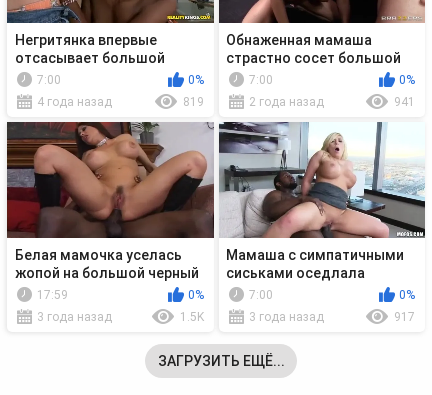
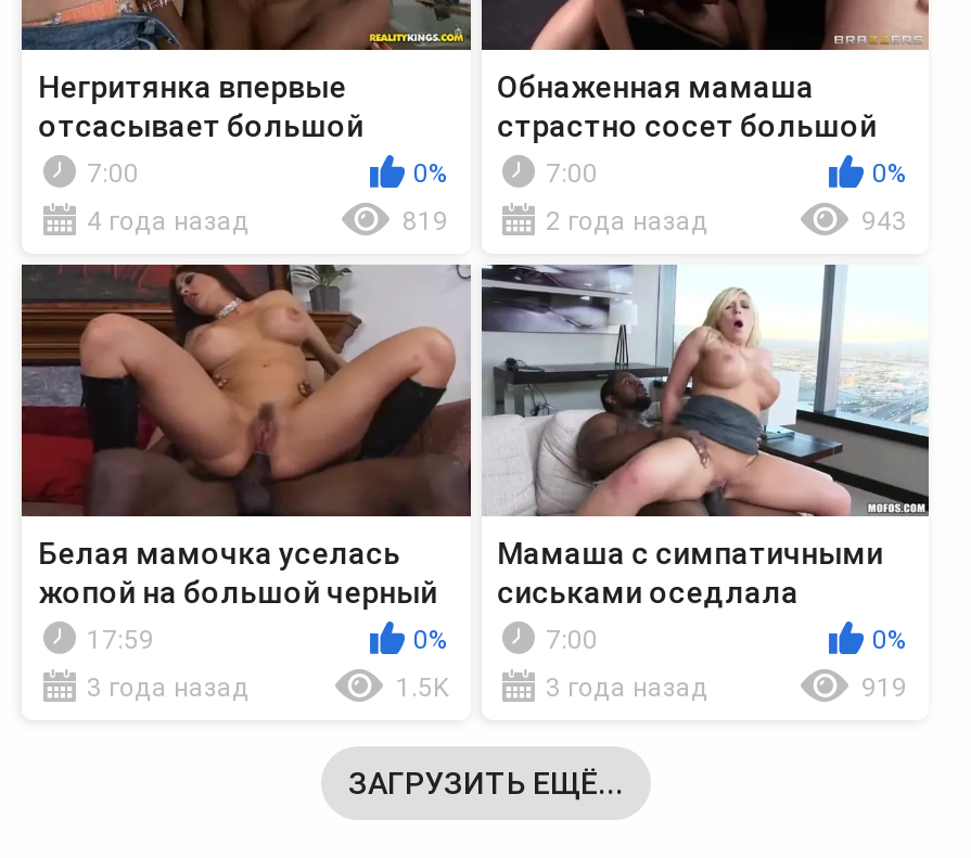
[394,95,415,109] 941 -> [861,206,907,237] 943
[394,310,415,324] 917 -> [861,673,907,703] 919

